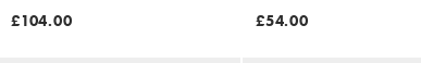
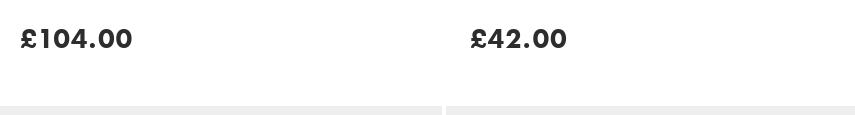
[256,10,309,30] £54.00 -> [470,19,568,55] £42.00

